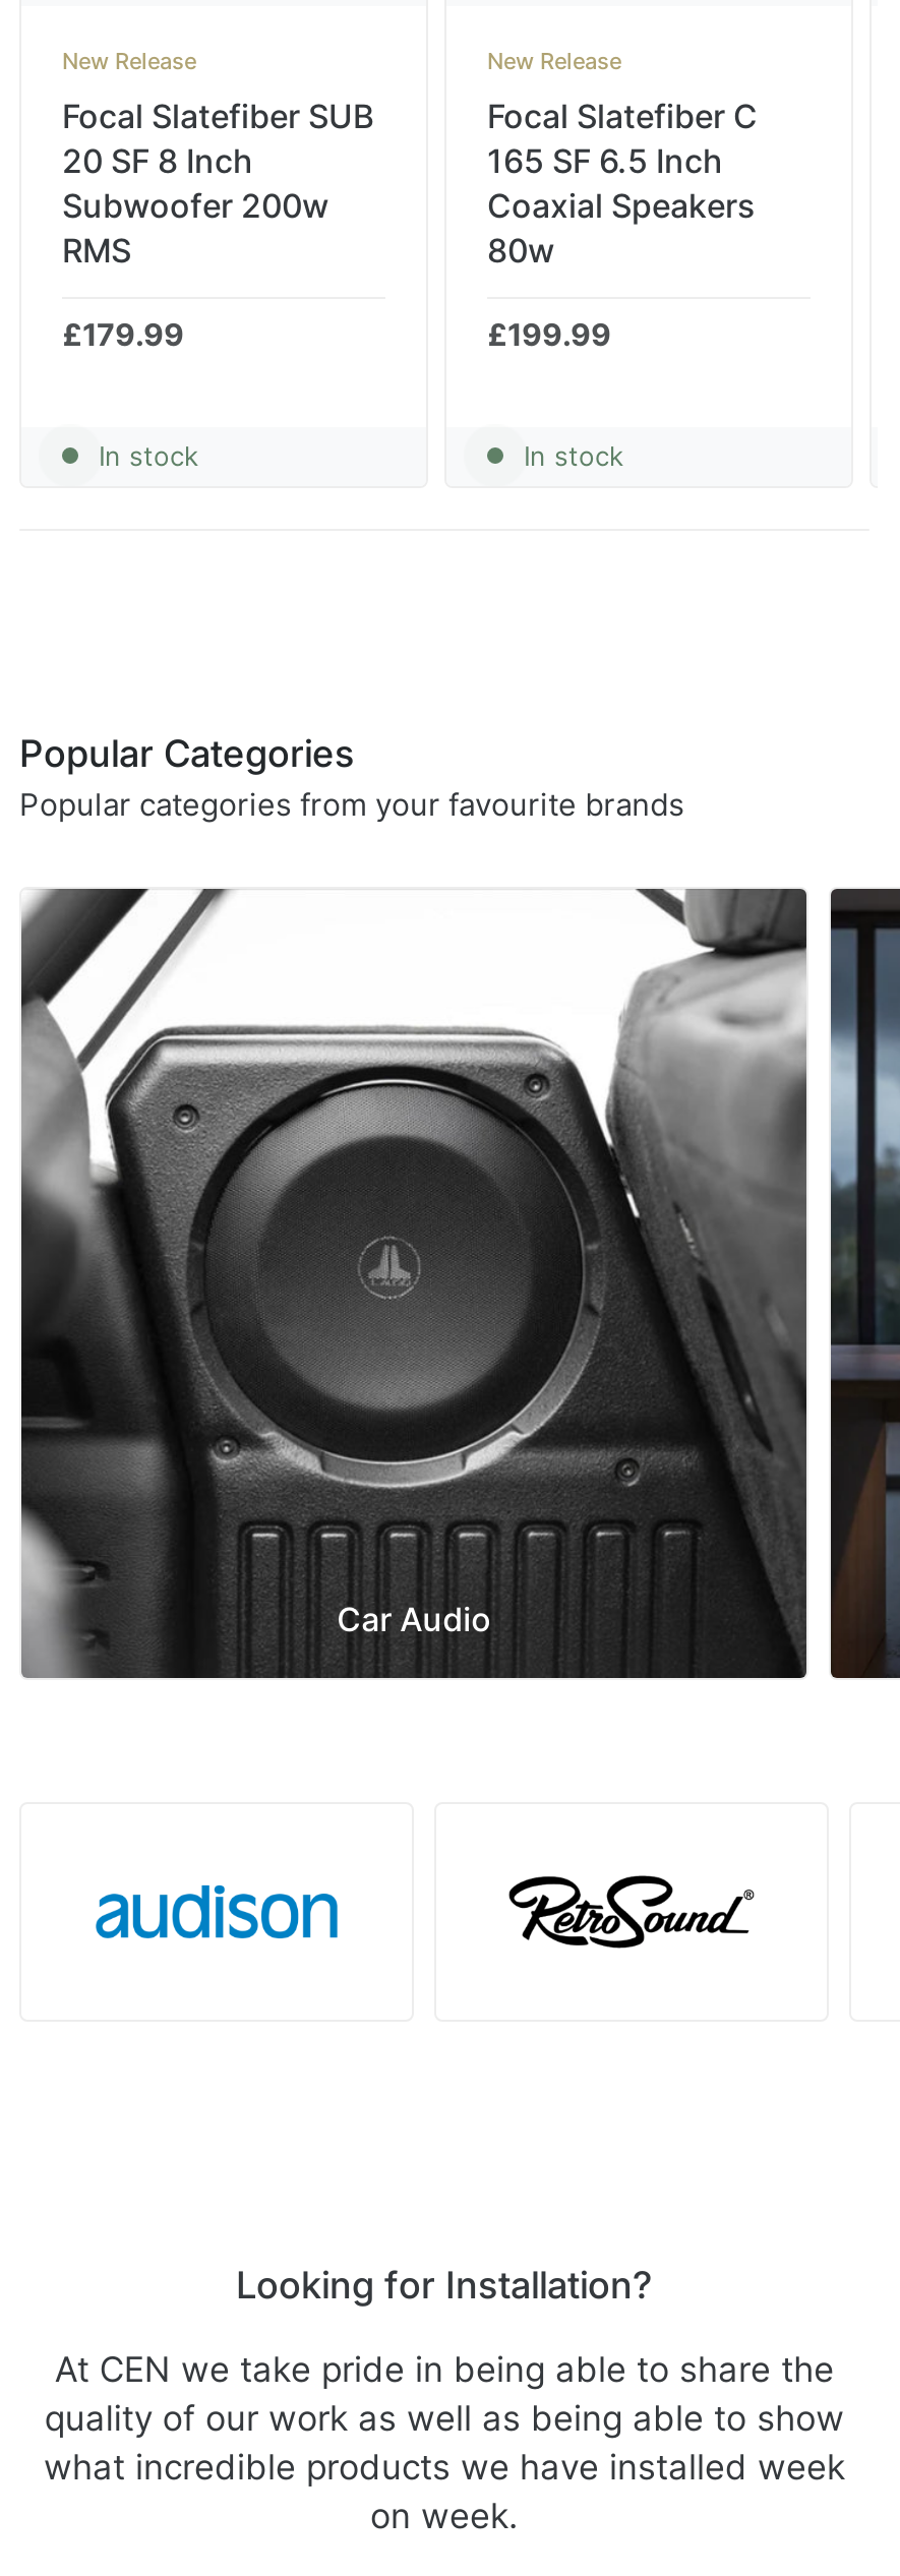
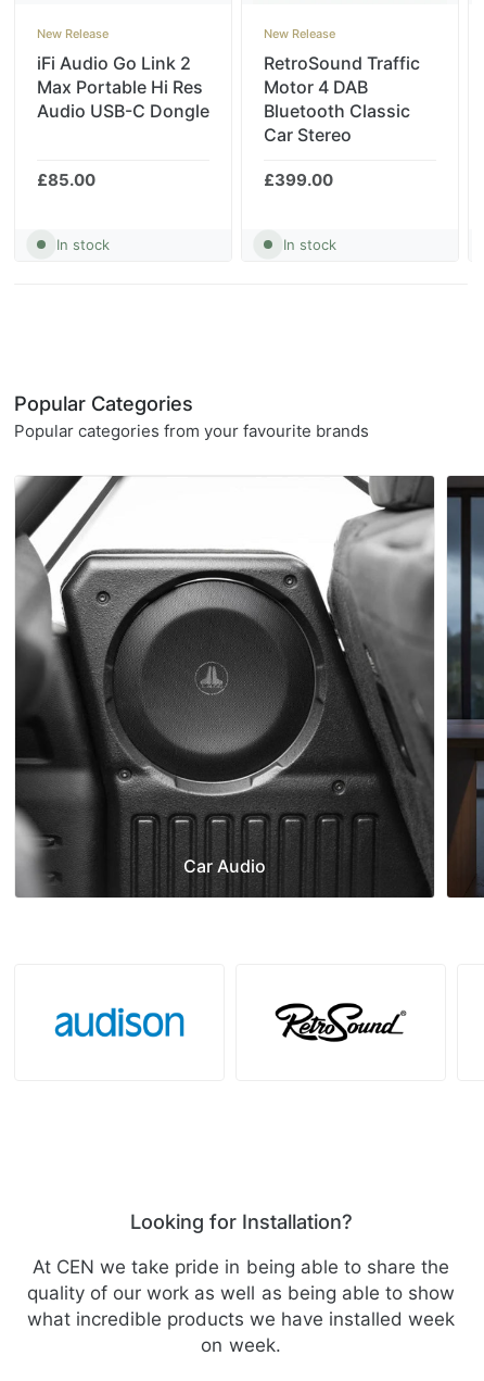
[62,96,373,271] Focal Slatefiber SUB | 20 SF 8 Inch | Subwoofer 200w | RMS -> [37,52,209,122] iFi Audio Go Link 2 | Max Portable Hi Res | Audio USB-C Dongle
[487,96,758,271] Focal Slatefiber C | 165 SF 6.5 Inch | Coaxial Speakers | 80w -> [264,52,420,146] RetroSound Traffic | Motor 4 DAB | Bluetooth Classic | Car Stereo
[62,314,184,353] £179.99 -> [37,169,95,190] £85.00
[487,314,611,353] £199.99 -> [264,169,333,190] £399.00

